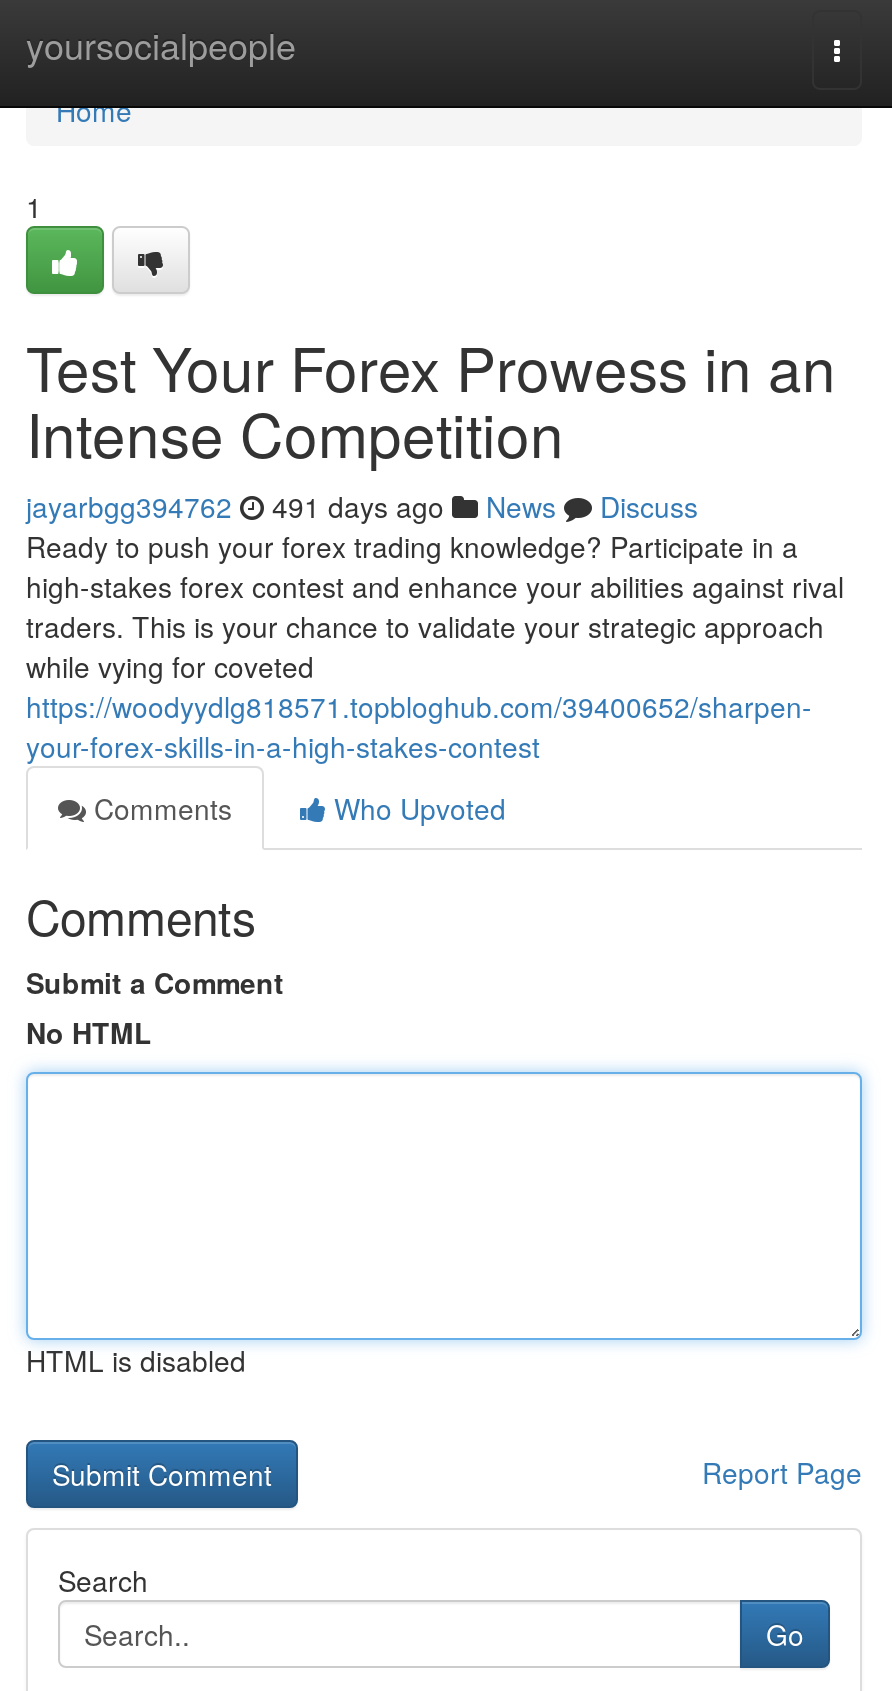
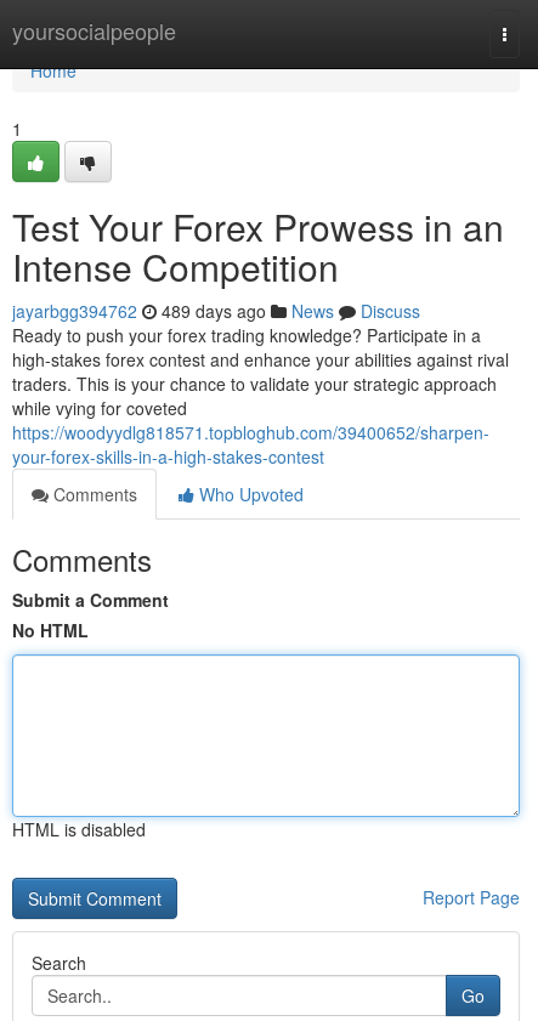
[26,486,698,526] jayarbgg394762 491 days ago News Discuss -> [12,299,420,323] jayarbgg394762 489 days ago News Discuss

